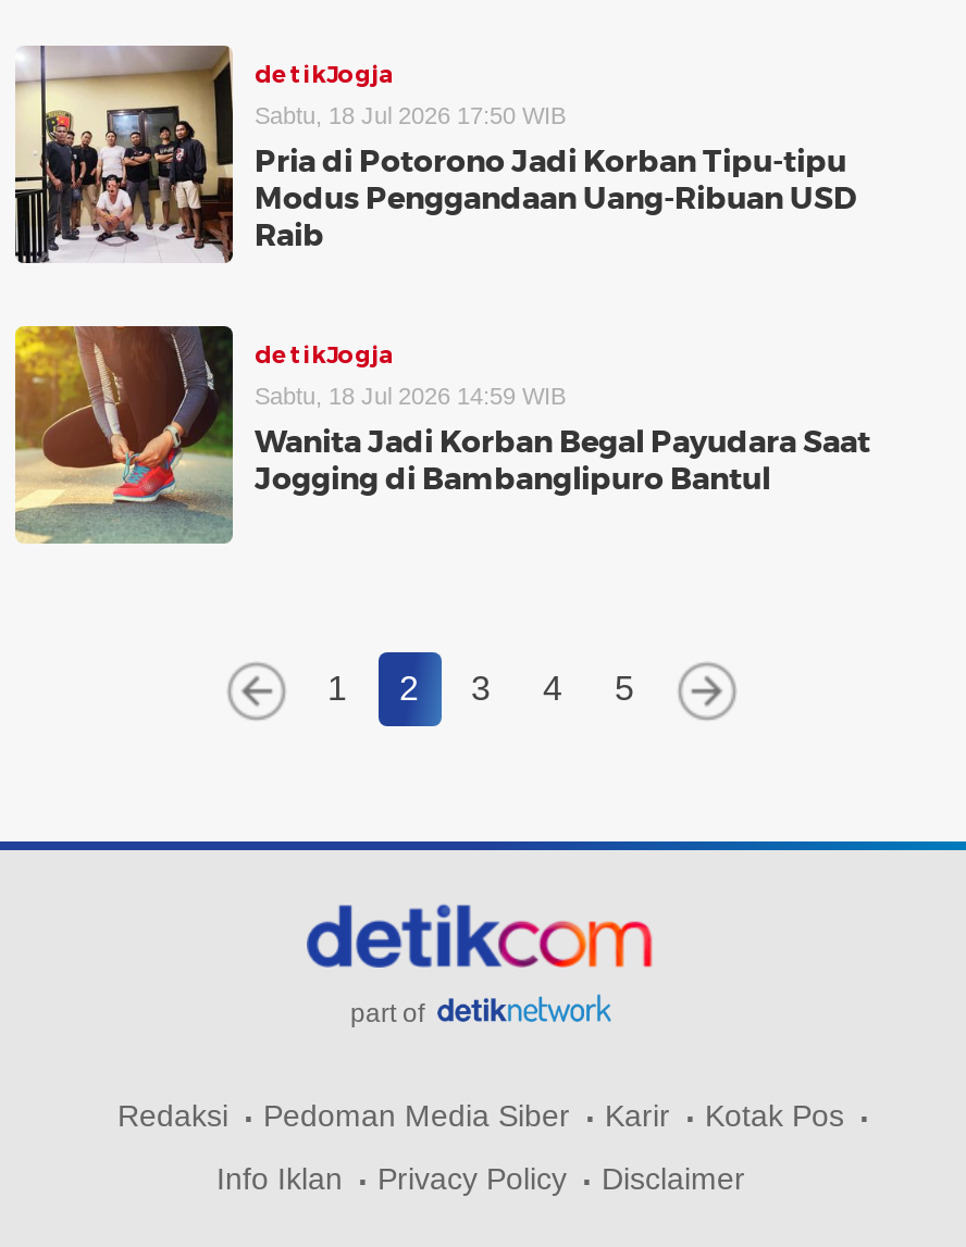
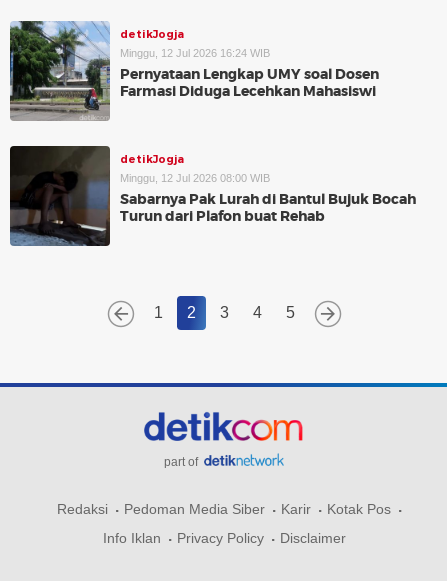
[15,43,857,263] [image] | Sabtu, 18 Jul 2026 17:50 WIB | Pria di Potorono Jadi Korban Tipu-tipu | Modus Penggandaan Uang-Ribuan USD | Raib -> [9,21,379,121] [image] | Minggu, 12 Jul 2026 16:24 WIB | Pernyataan Lengkap UMY soal Dosen | Farmasi Diduga Lecehkan Mahasiswi
[13,324,870,544] [image] | Sabtu, 18 Jul 2026 14:59 WIB | Wanita Jadi Korban Begal Payudara Saat | Jogging di Bambanglipuro Bantul -> [9,145,416,247] [image] | Minggu, 12 Jul 2026 08:00 WIB | Sabarnya Pak Lurah di Bantul Bujuk Bocah | Turun dari Plafon buat Rehab

